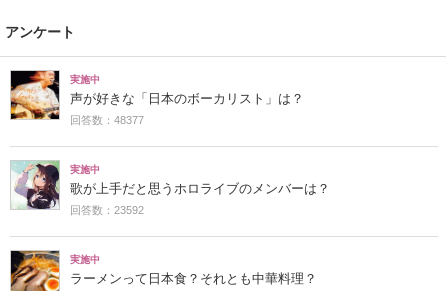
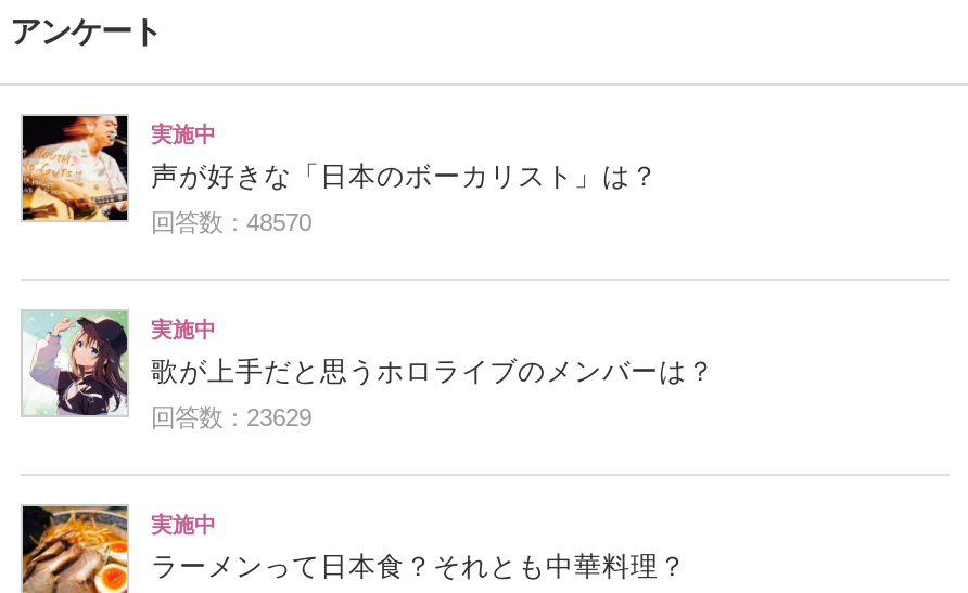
[70,114,144,126] 回答数：48377 -> [151,209,311,235] 回答数：48570
[70,204,144,216] 回答数：23592 -> [151,404,311,430] 回答数：23629

